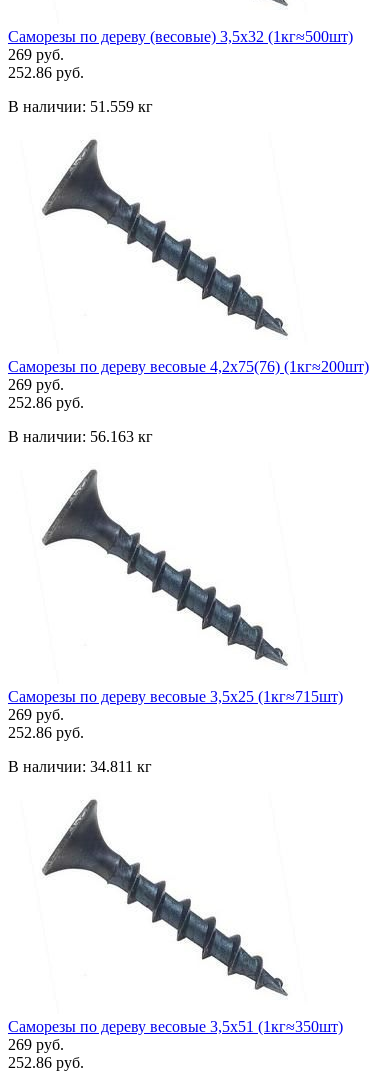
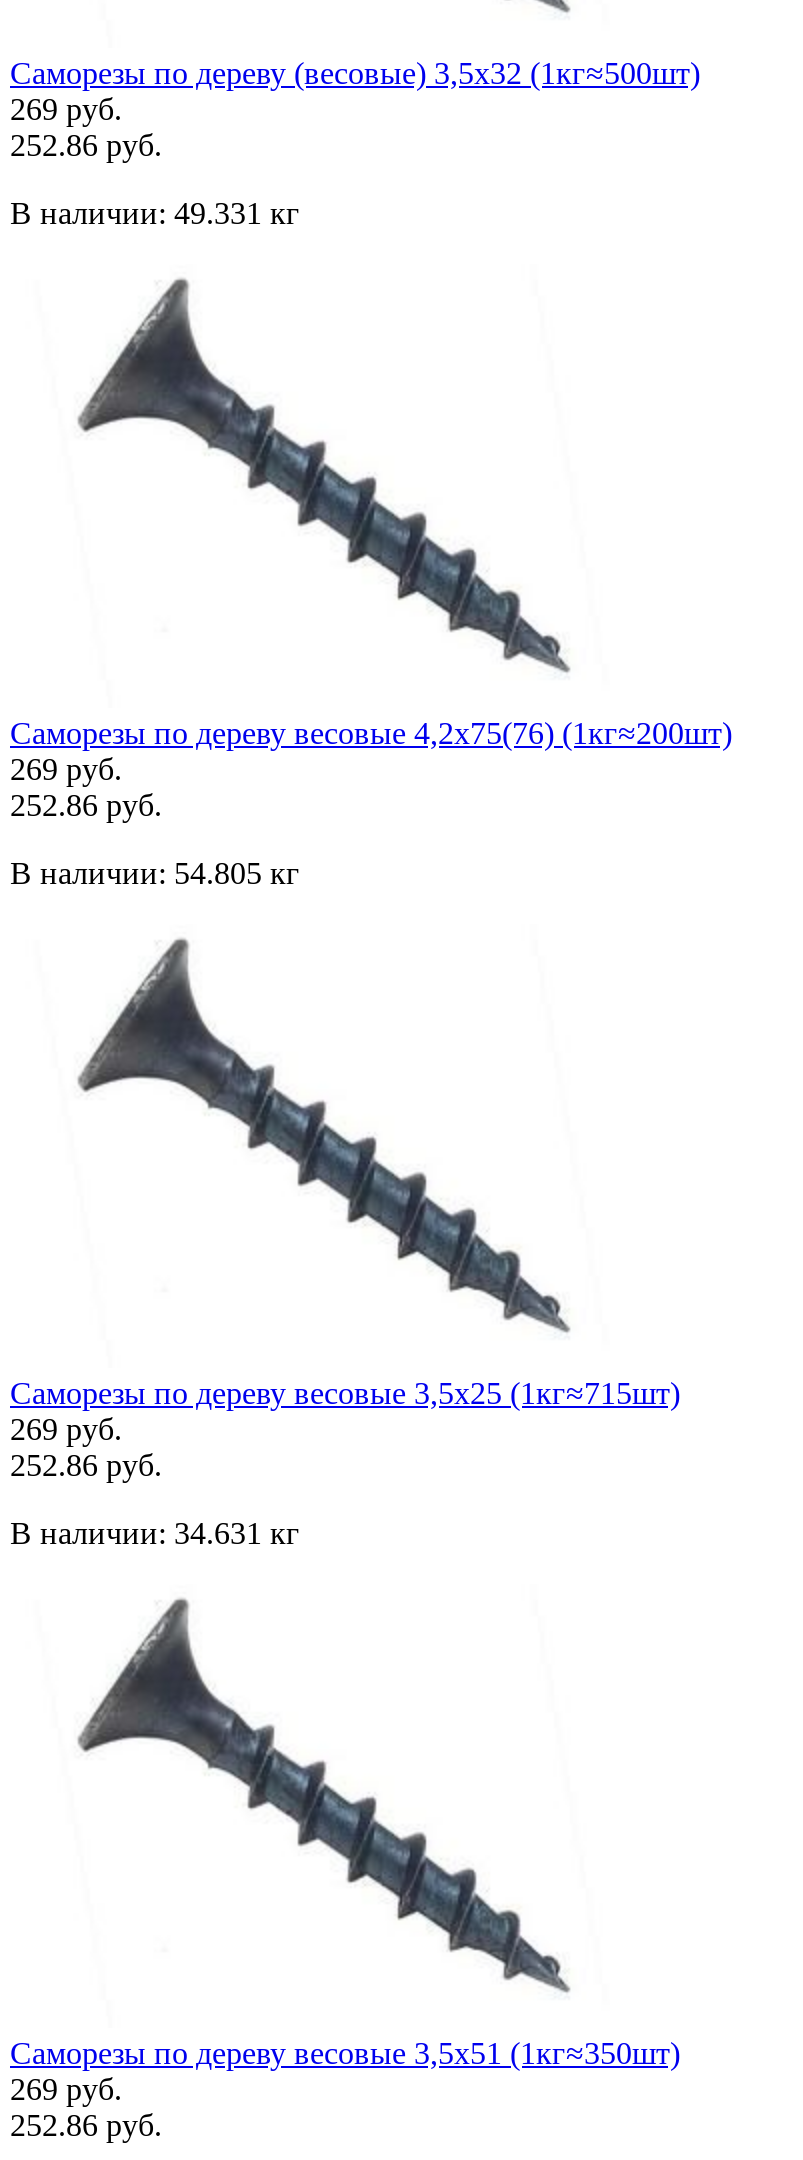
[8,98,153,115] В наличии: 51.559 кг -> [10,196,300,230] В наличии: 49.331 кг
[8,428,153,445] В наличии: 56.163 кг -> [10,856,300,890] В наличии: 54.805 кг
[8,758,152,775] В наличии: 34.811 кг -> [10,1516,300,1550] В наличии: 34.631 кг

